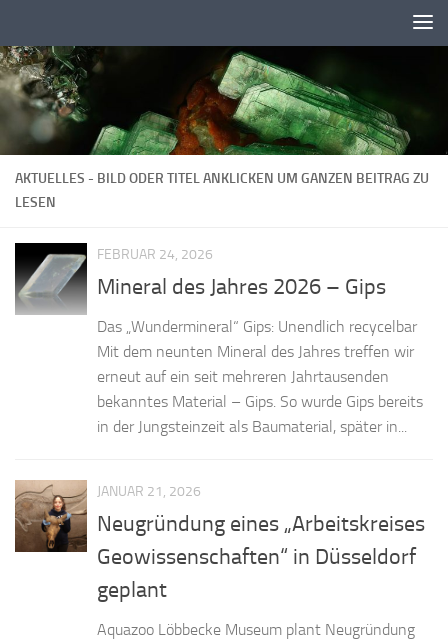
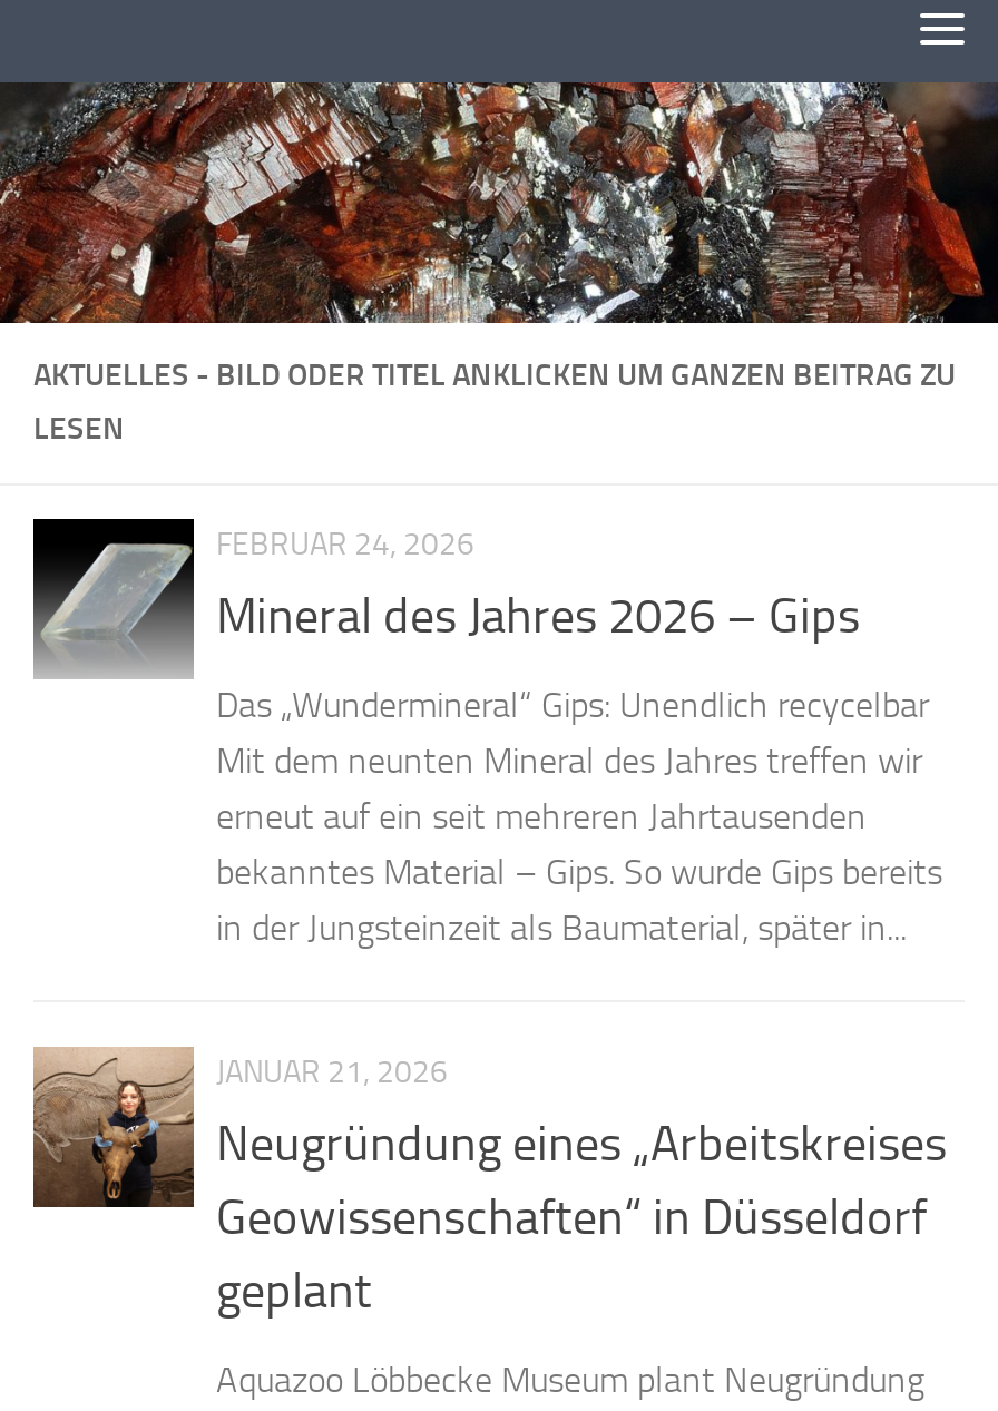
[3,45,445,156] [image] -> [7,80,991,325] [image]

